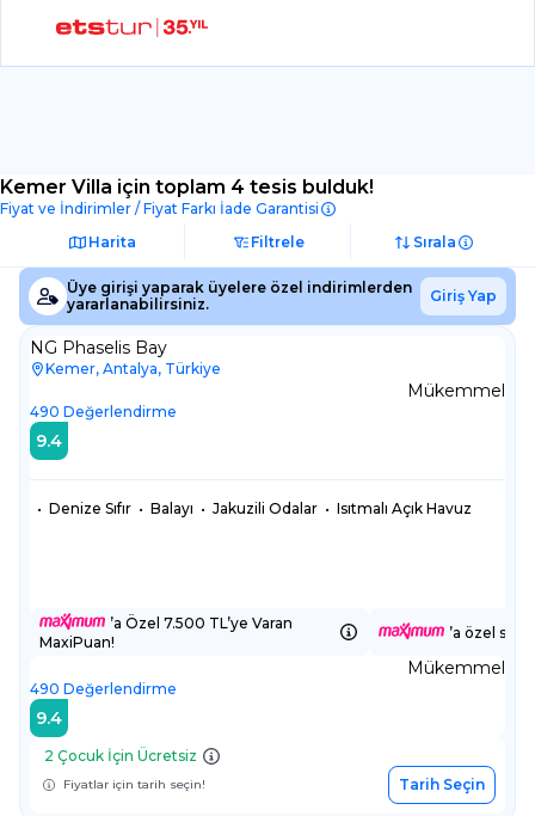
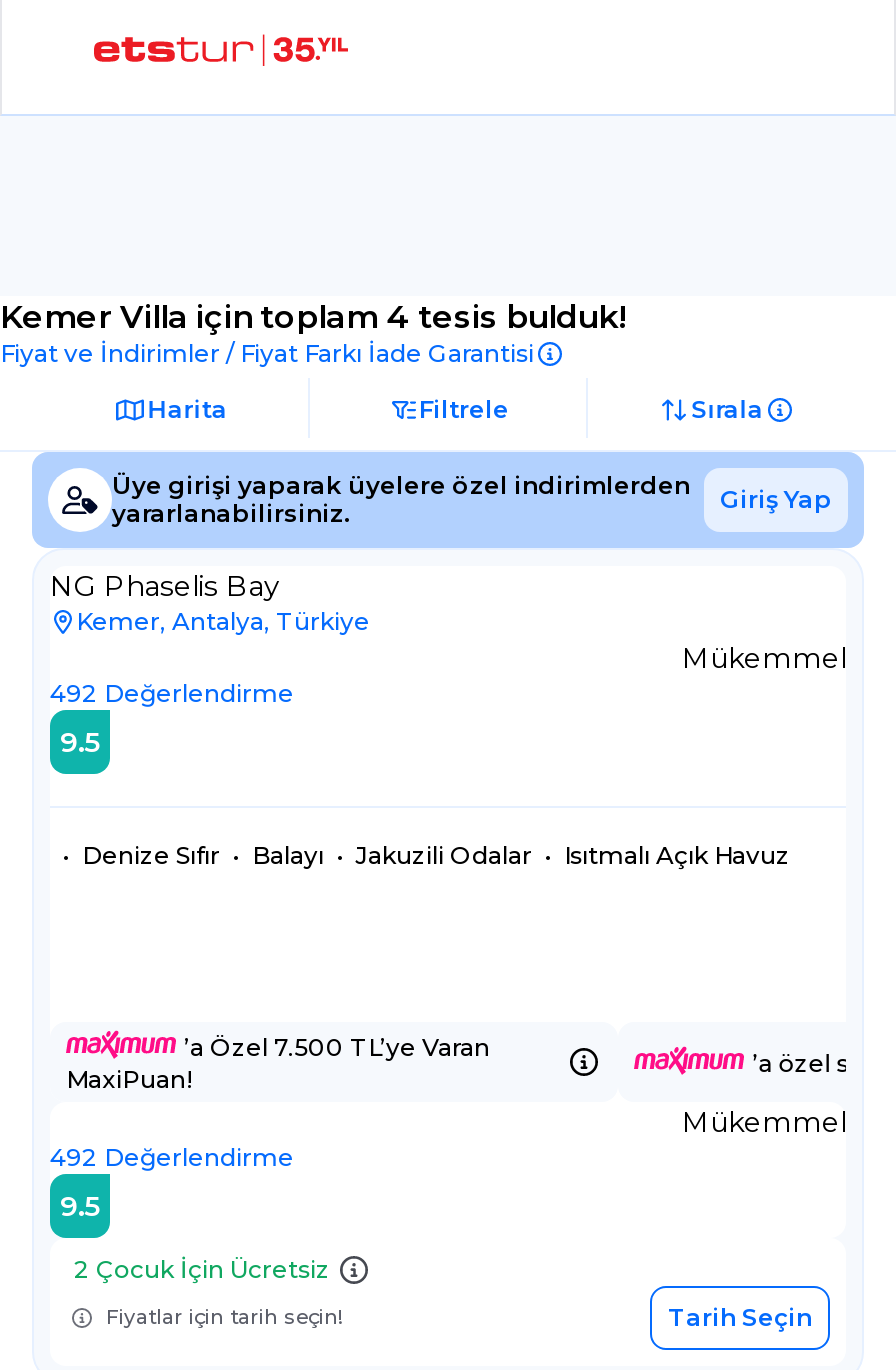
[30,403,177,421] 490 Değerlendirme -> [50,678,294,708] 492 Değerlendirme
[36,430,62,452] 9.4 -> [60,724,100,760] 9.5
[30,680,177,698] 490 Değerlendirme -> [50,1142,294,1172] 492 Değerlendirme
[36,707,62,729] 9.4 -> [60,1188,100,1224] 9.5

